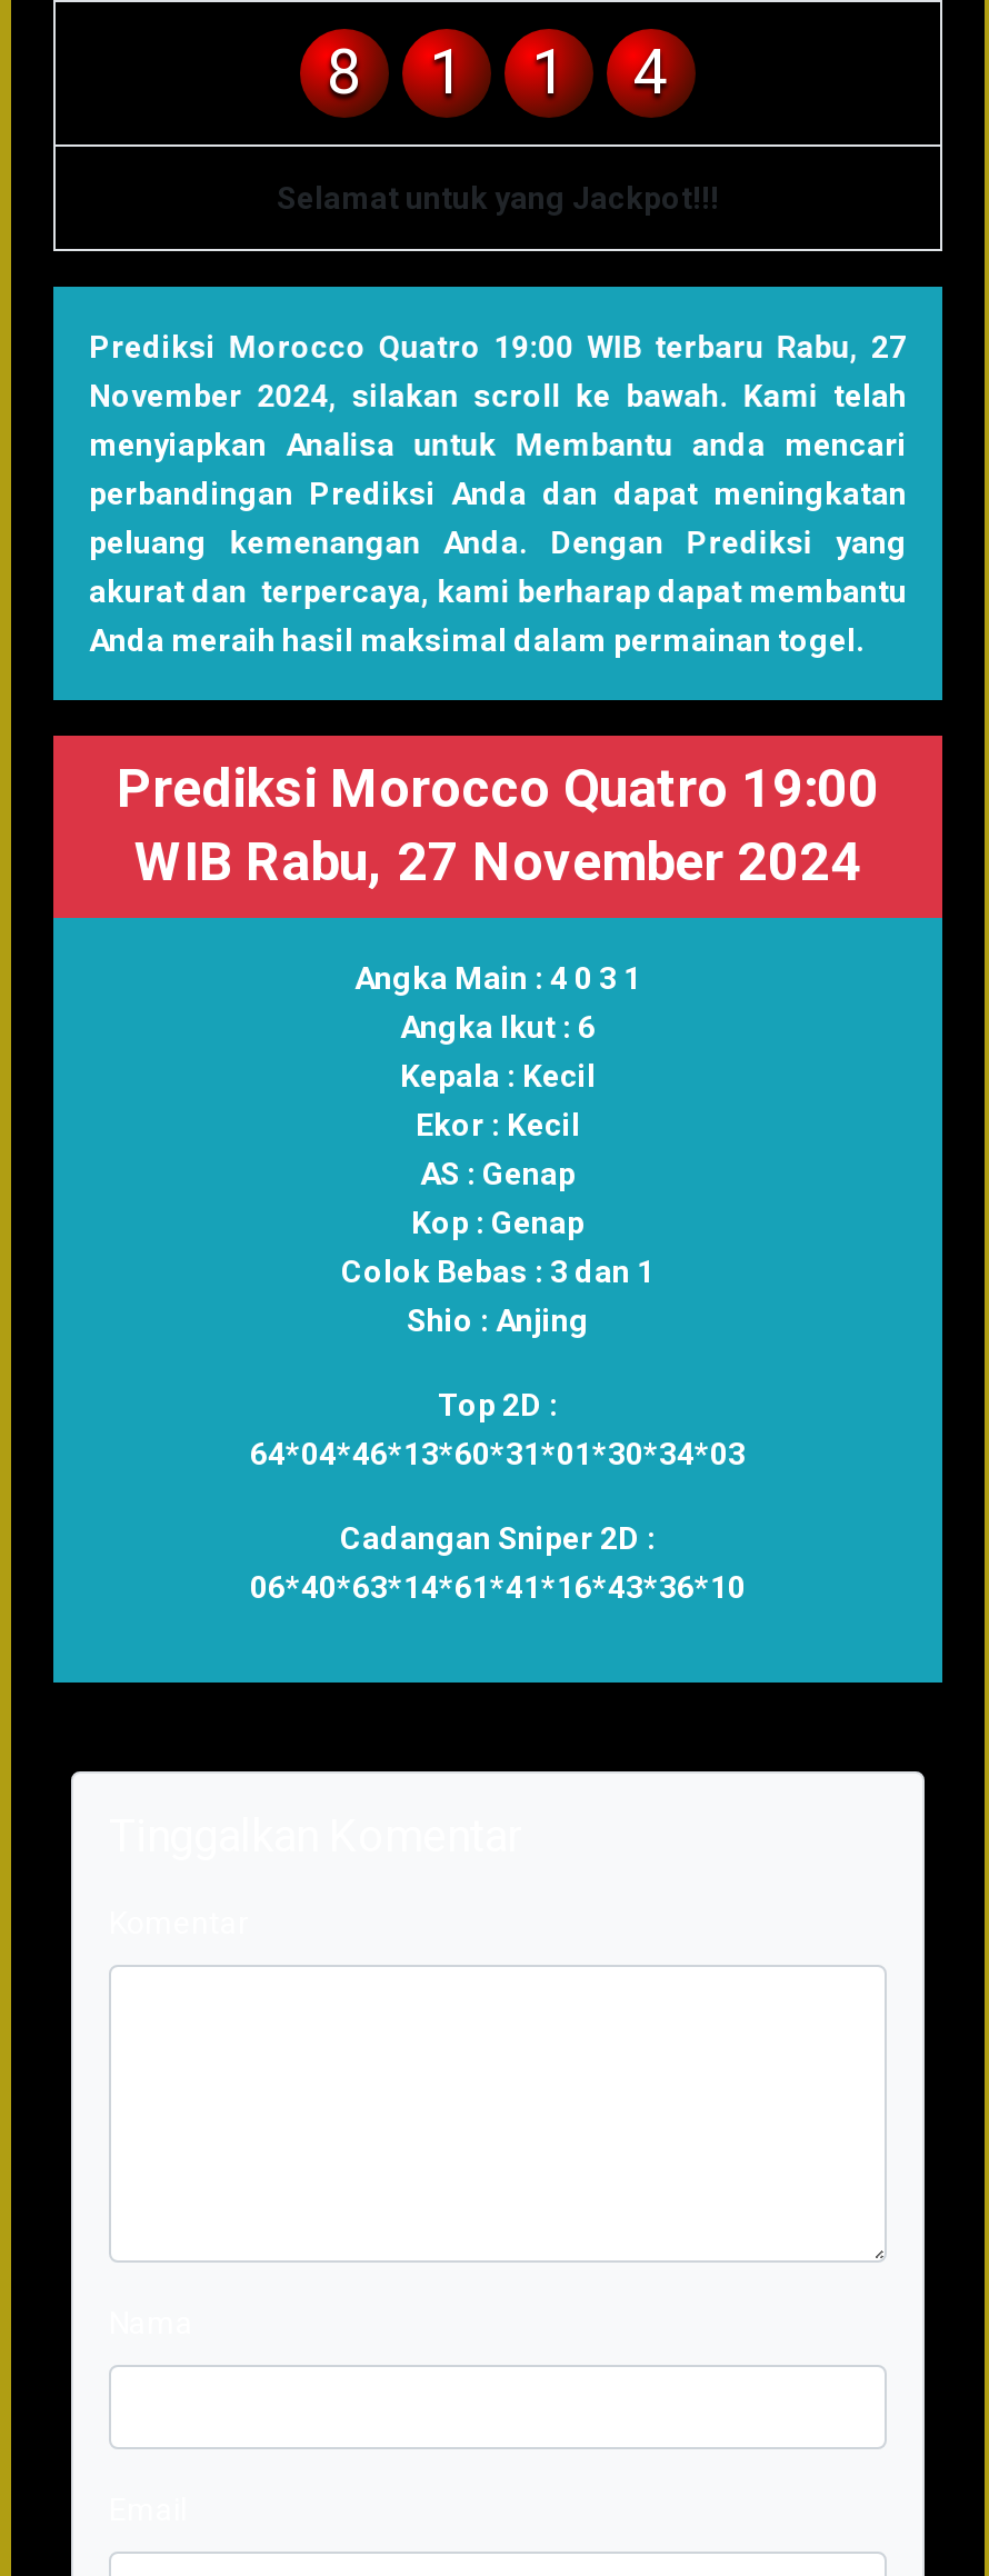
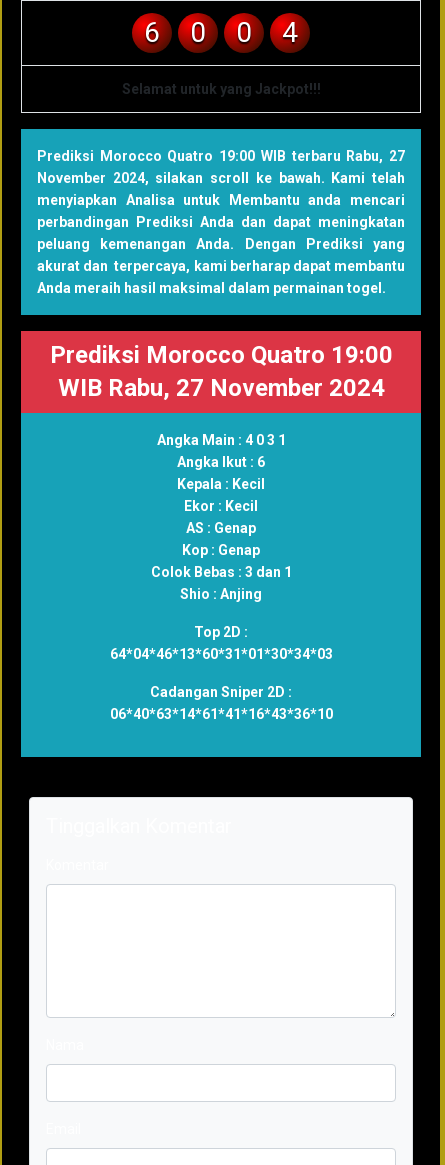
[327,36,362,109] 8 -> [144,16,160,49] 6
[429,36,464,109] 1 -> [190,16,206,49] 0
[531,36,567,109] 1 -> [236,16,252,49] 0

